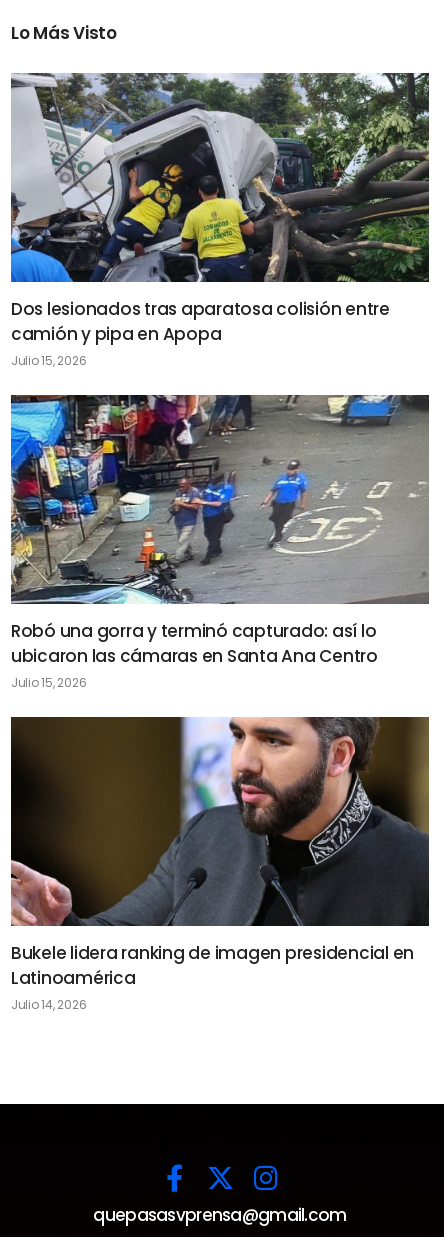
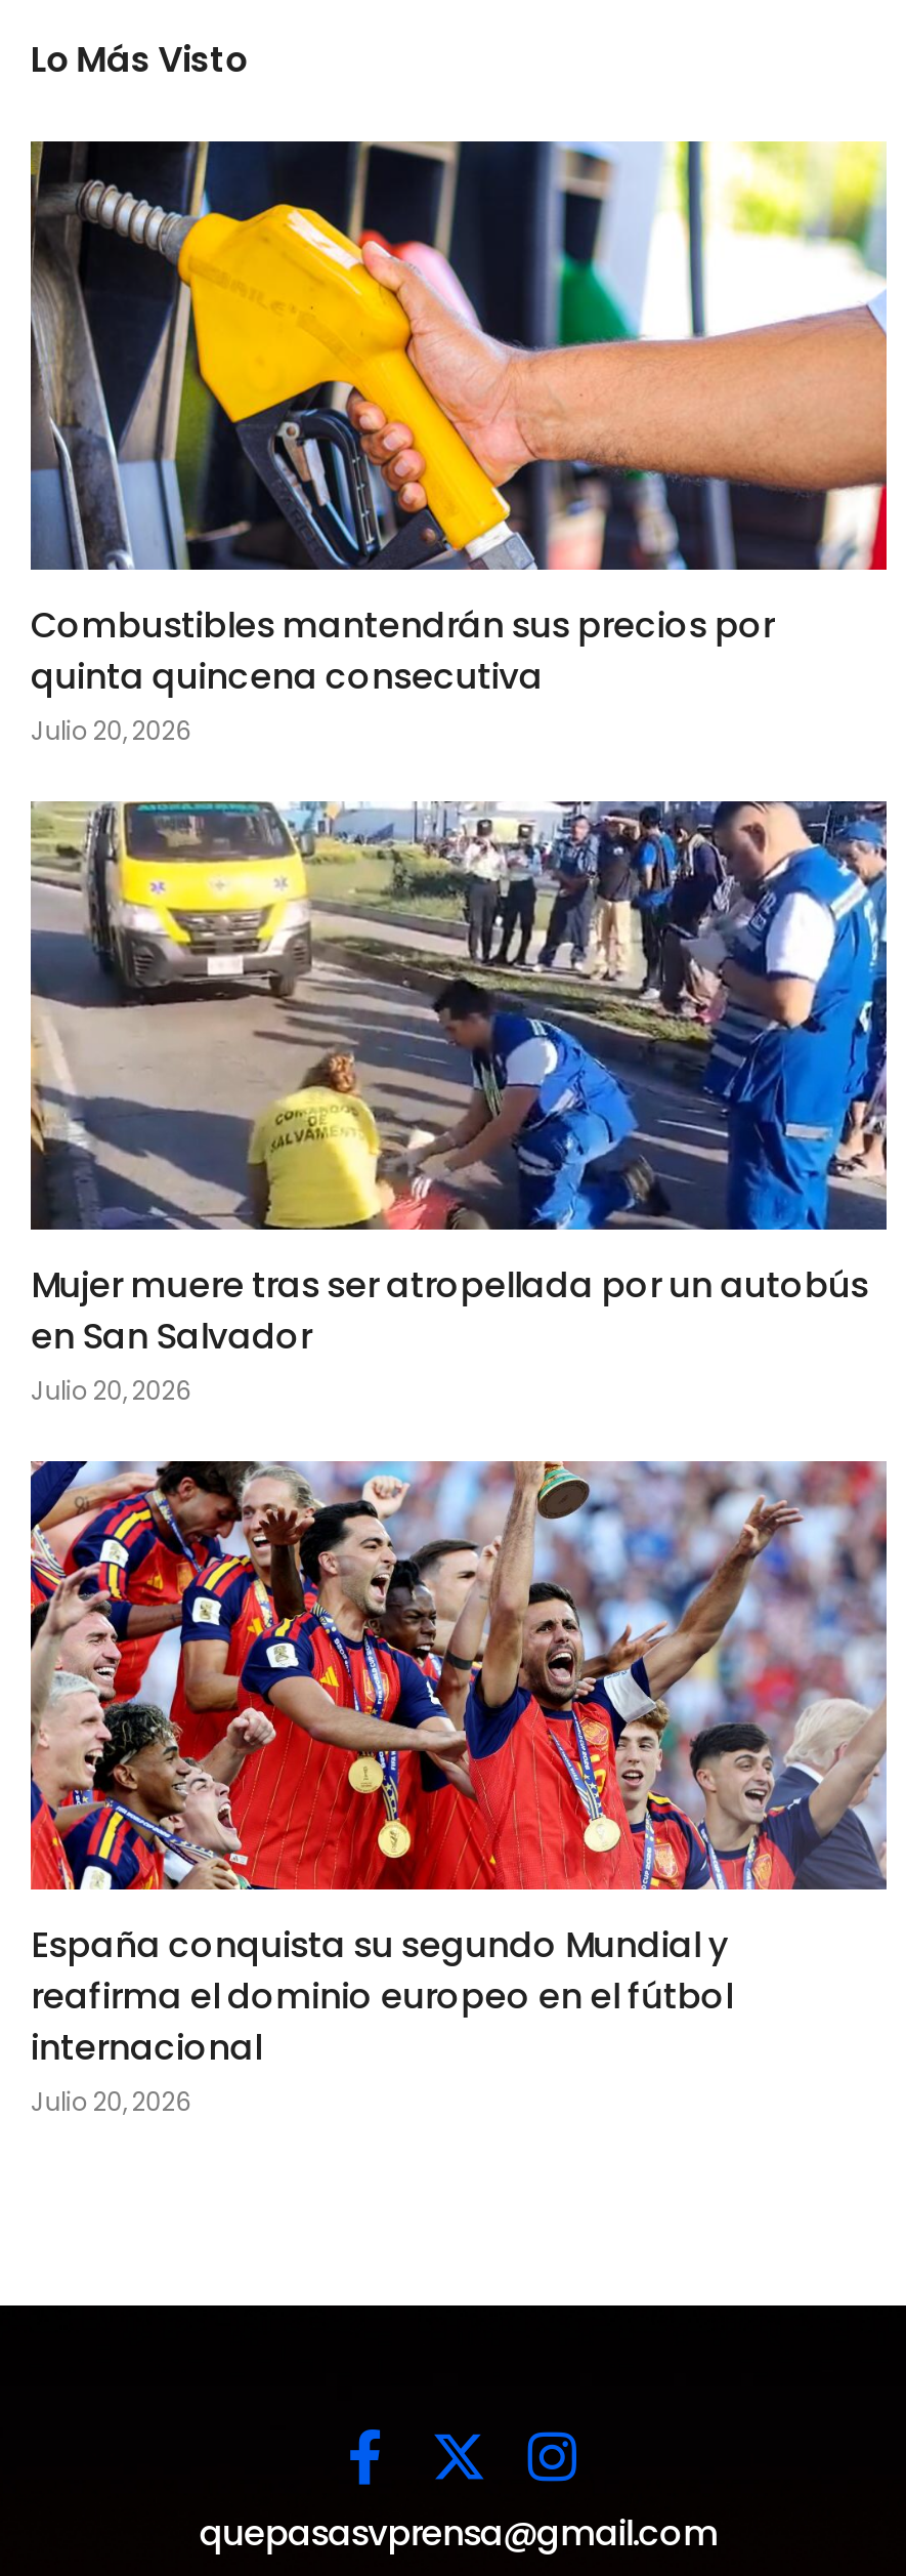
[10,72,430,369] [image] | Dos lesionados tras aparatosa colisión entre | camión y pipa en Apopa | Julio 15, 2026 -> [29,139,889,749] [image] | Combustibles mantendrán sus precios por | quinta quincena consecutiva | Julio 20, 2026
[10,394,429,691] [image] | Robó una gorra y terminó capturado: así lo | ubicaron las cámaras en Santa Ana Centro | Julio 15, 2026 -> [29,801,889,1409] [image] | Mujer muere tras ser atropellada por un autobús | en San Salvador | Julio 20, 2026
[10,716,430,1013] [image] | Bukele lidera ranking de imagen presidencial en | Latinoamérica | Julio 14, 2026 -> [29,1459,887,2120] [image] | España conquista su segundo Mundial y | reafirma el dominio europeo en el fútbol | internacional | Julio 20, 2026

